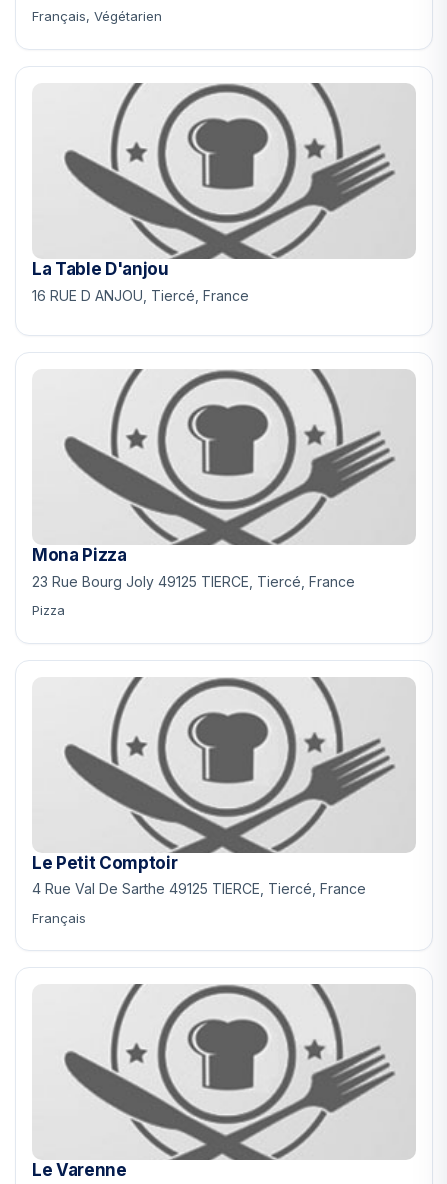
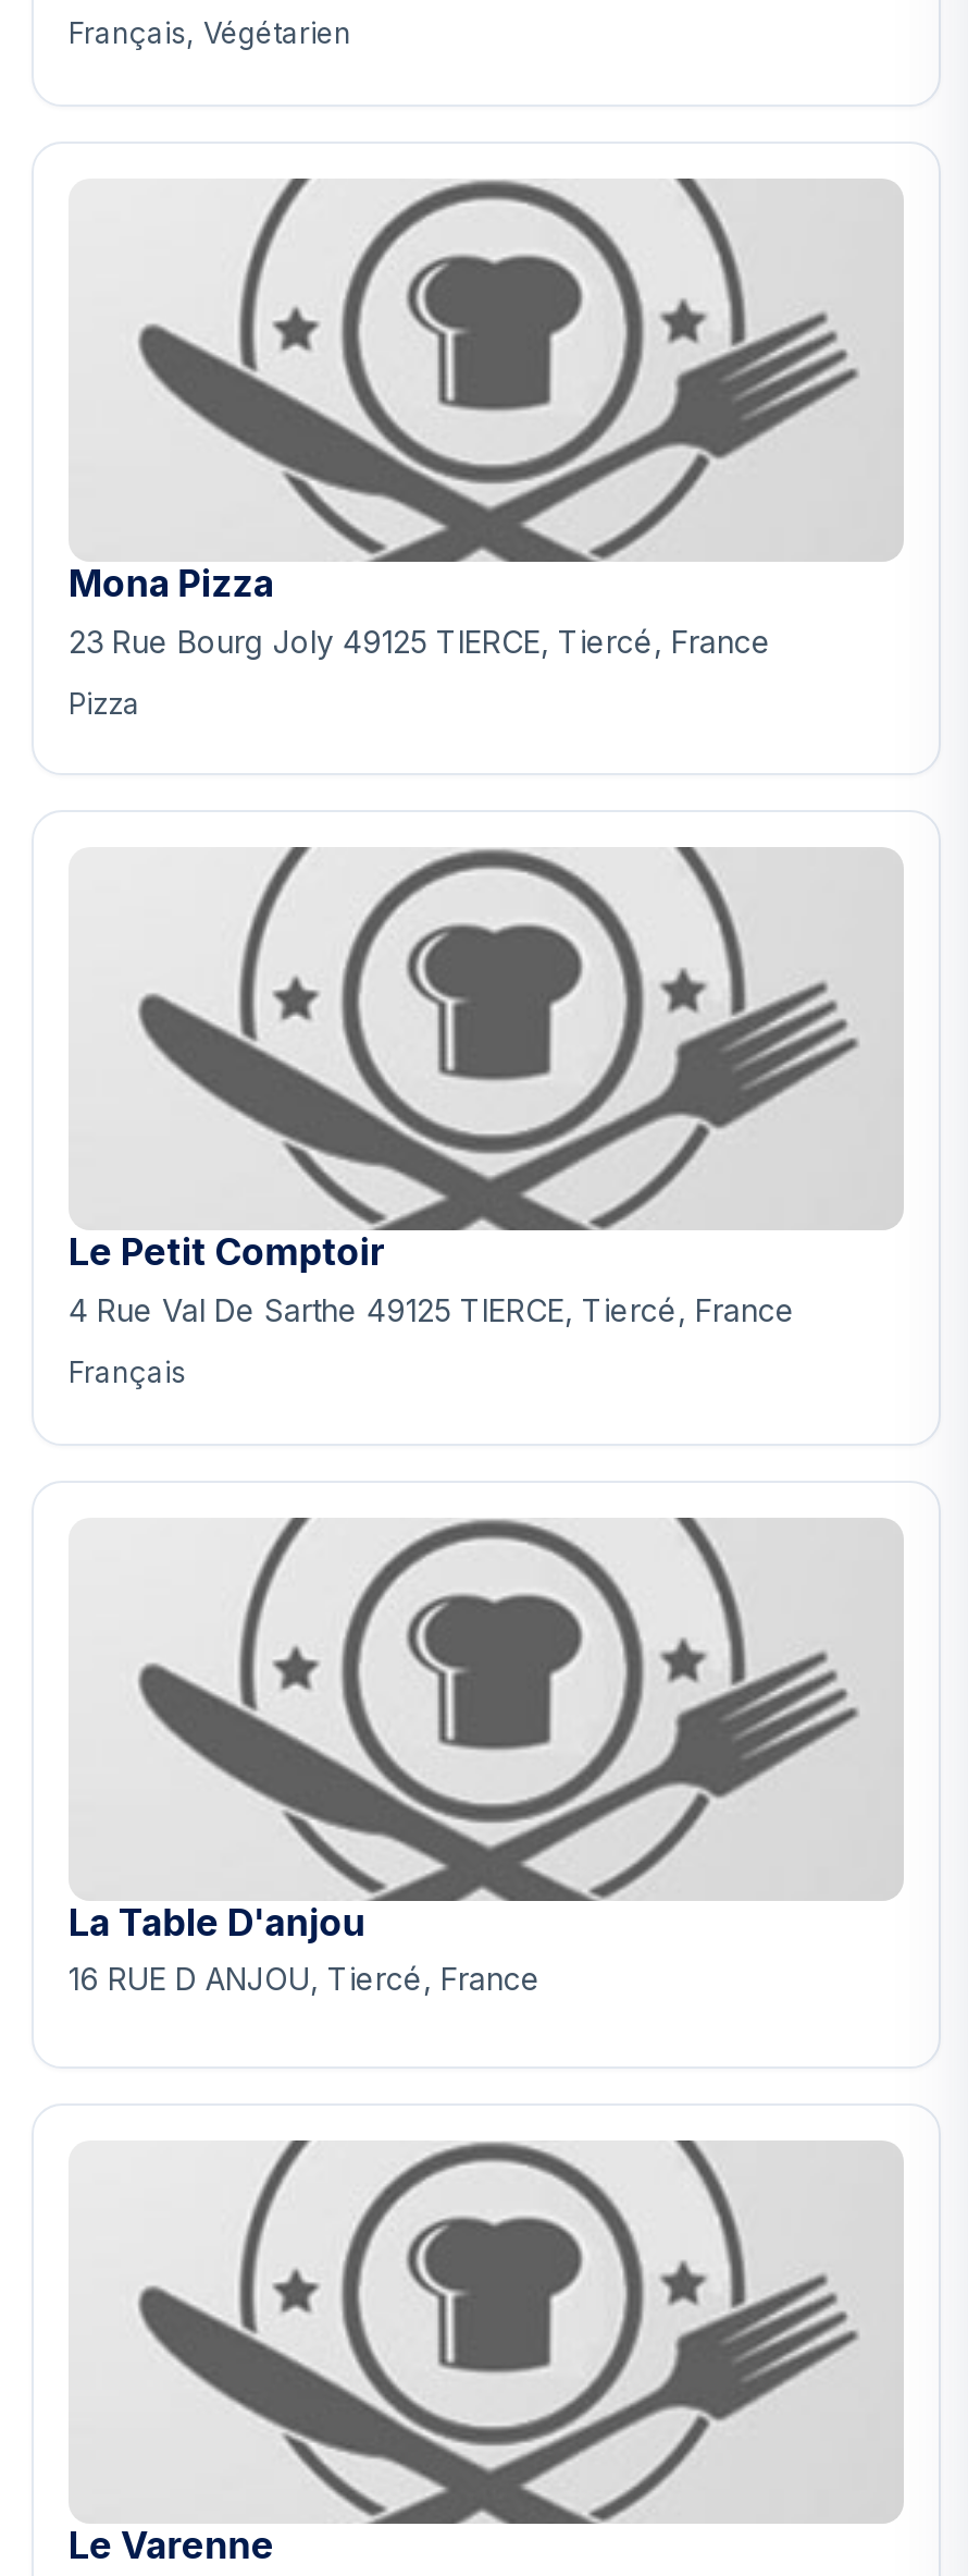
moved [32,259,249,304] -> [69,1901,541,1998]: La Table D'anjou | 16 RUE D ANJOU, Tiercé, France
moved [32,545,366,926] -> [69,562,795,1390]: Mona Pizza | 23 Rue Bourg Joly 49125 TIERCE, Tiercé, France | Pizza | Le Petit Comptoir | 4 Rue Val De Sarthe 49125 TIERCE, Tiercé, France | Français

